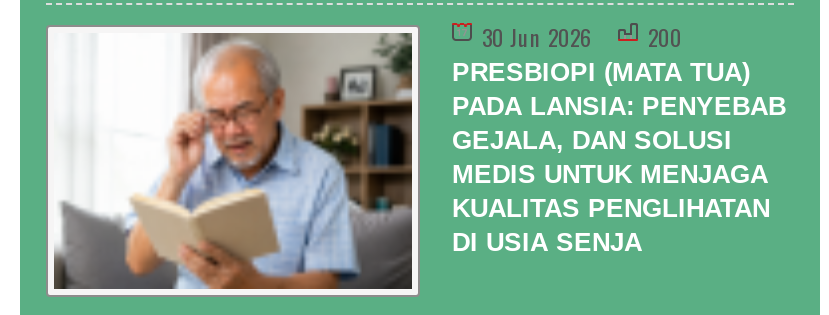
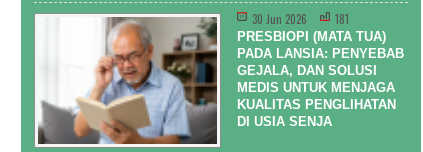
[482,21,682,53] 30 Jun 2026 200 -> [252,11,349,27] 30 Jun 2026 181

